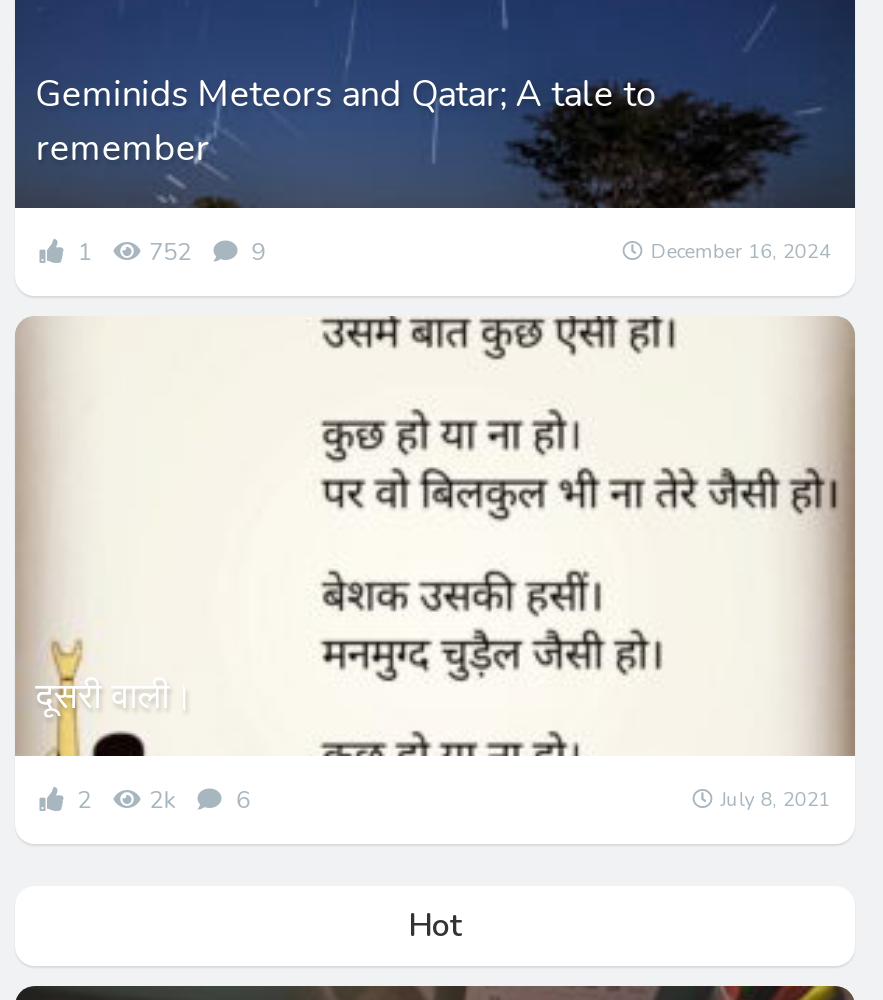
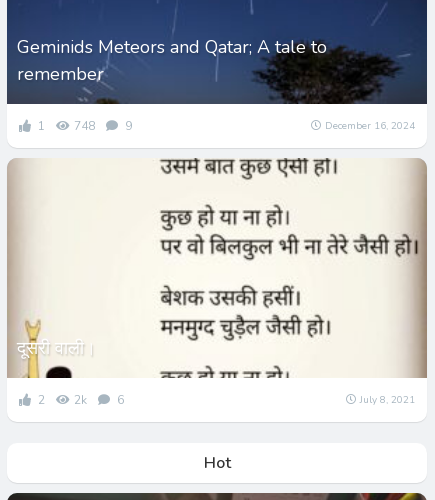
[72,236,266,268] 1 752 9 -> [35,118,132,134] 1 748 9

